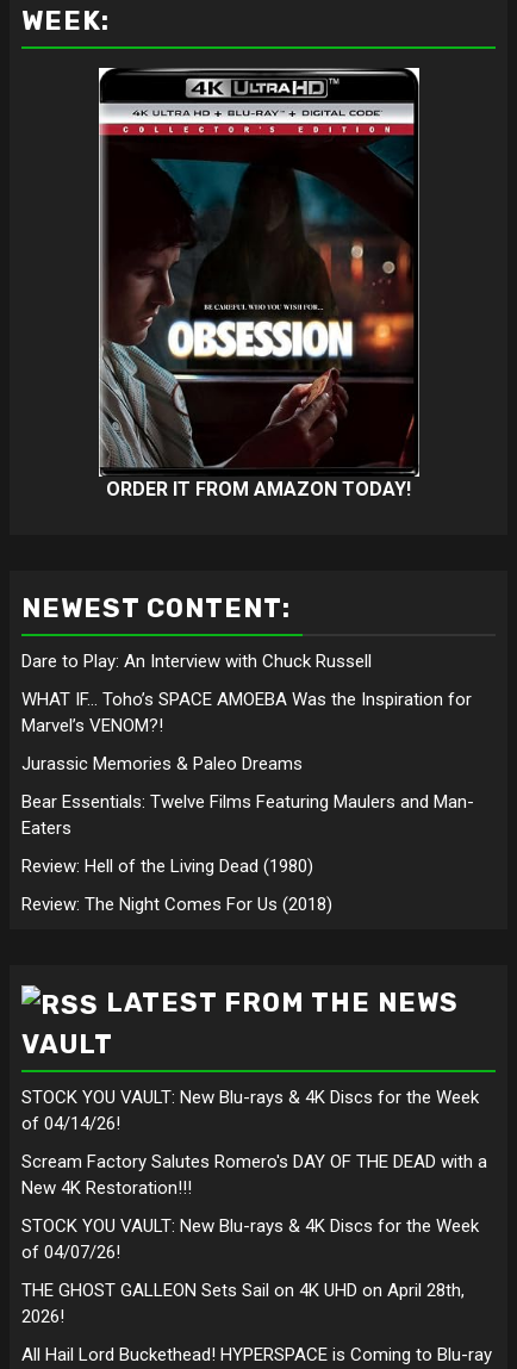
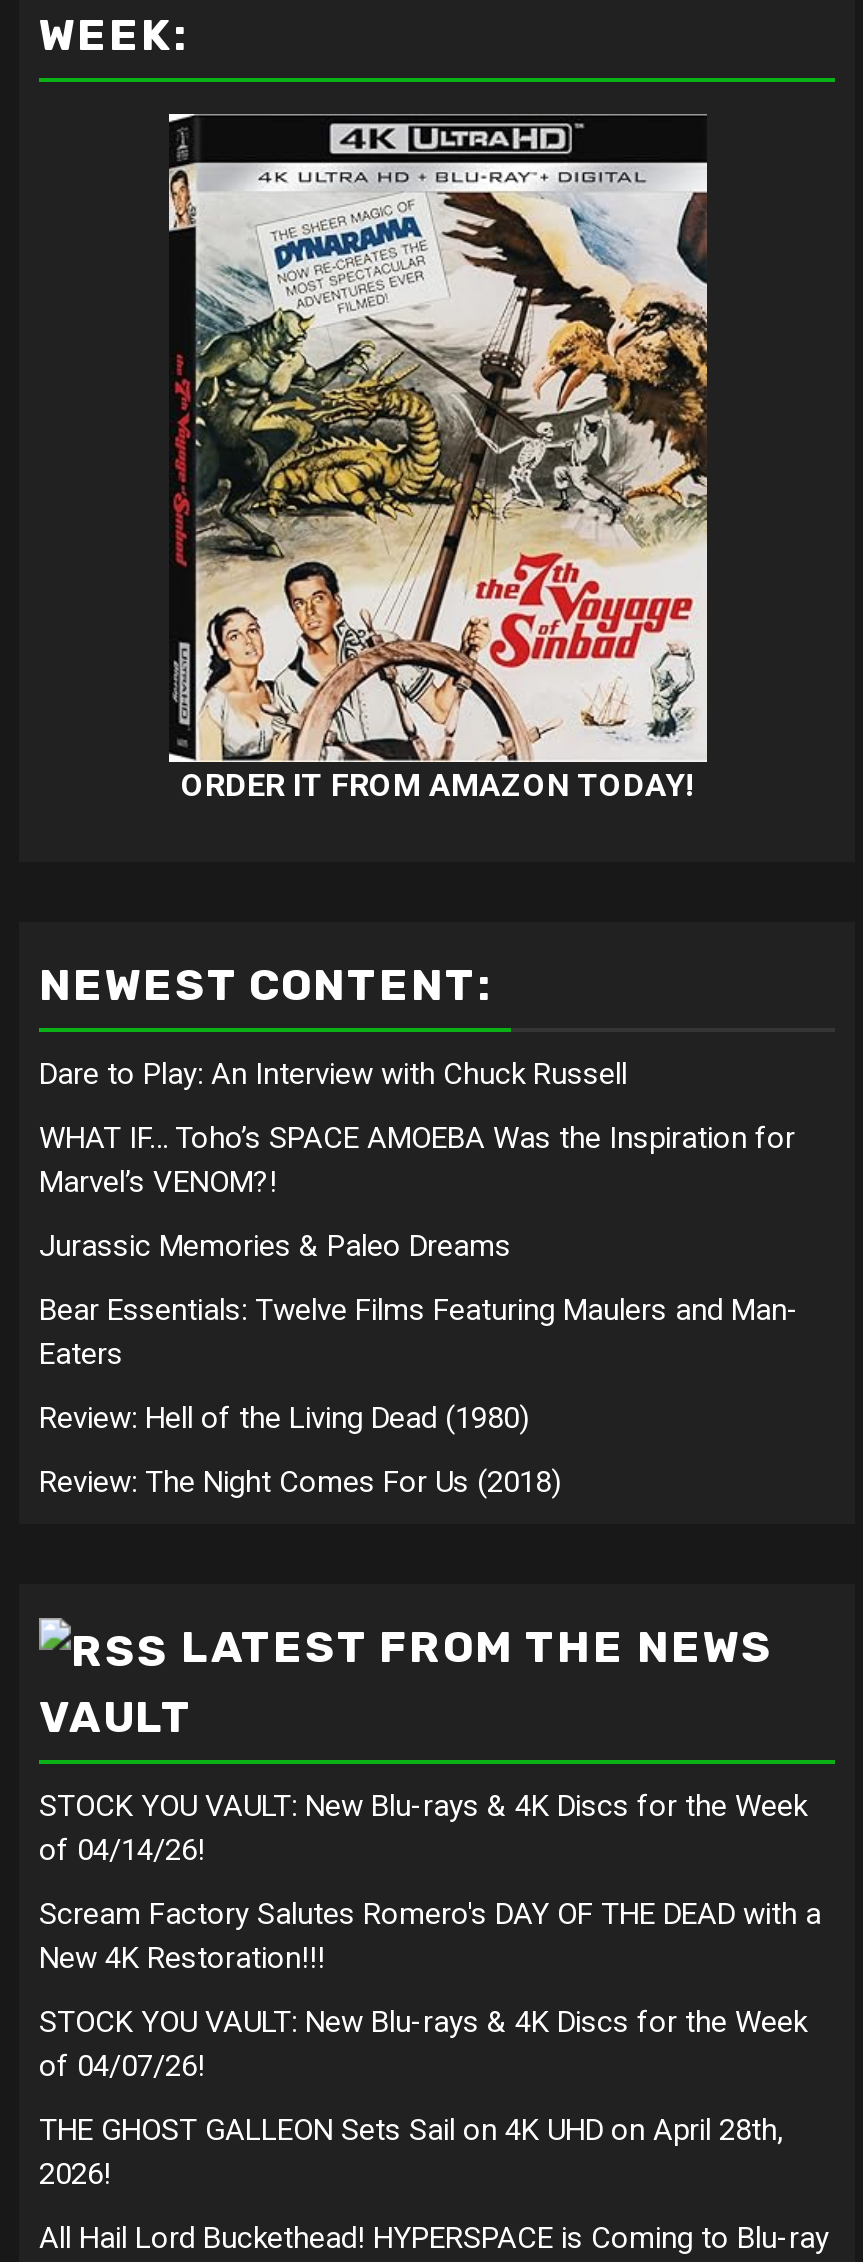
[98,67,421,477] [image] -> [169,114,709,762] [image]

